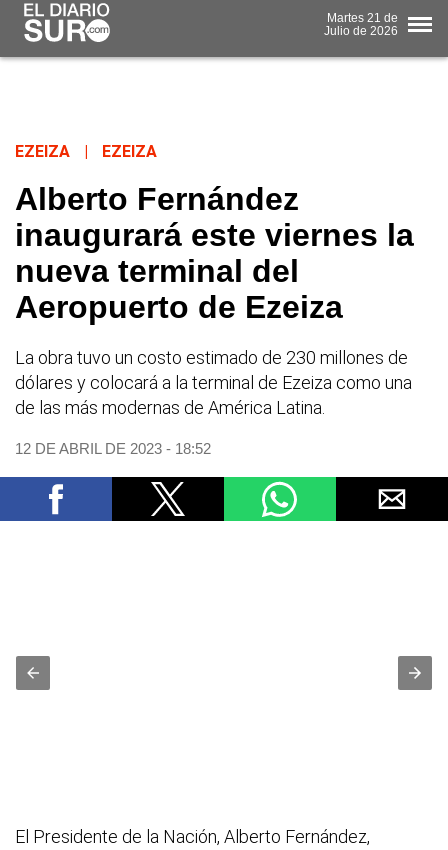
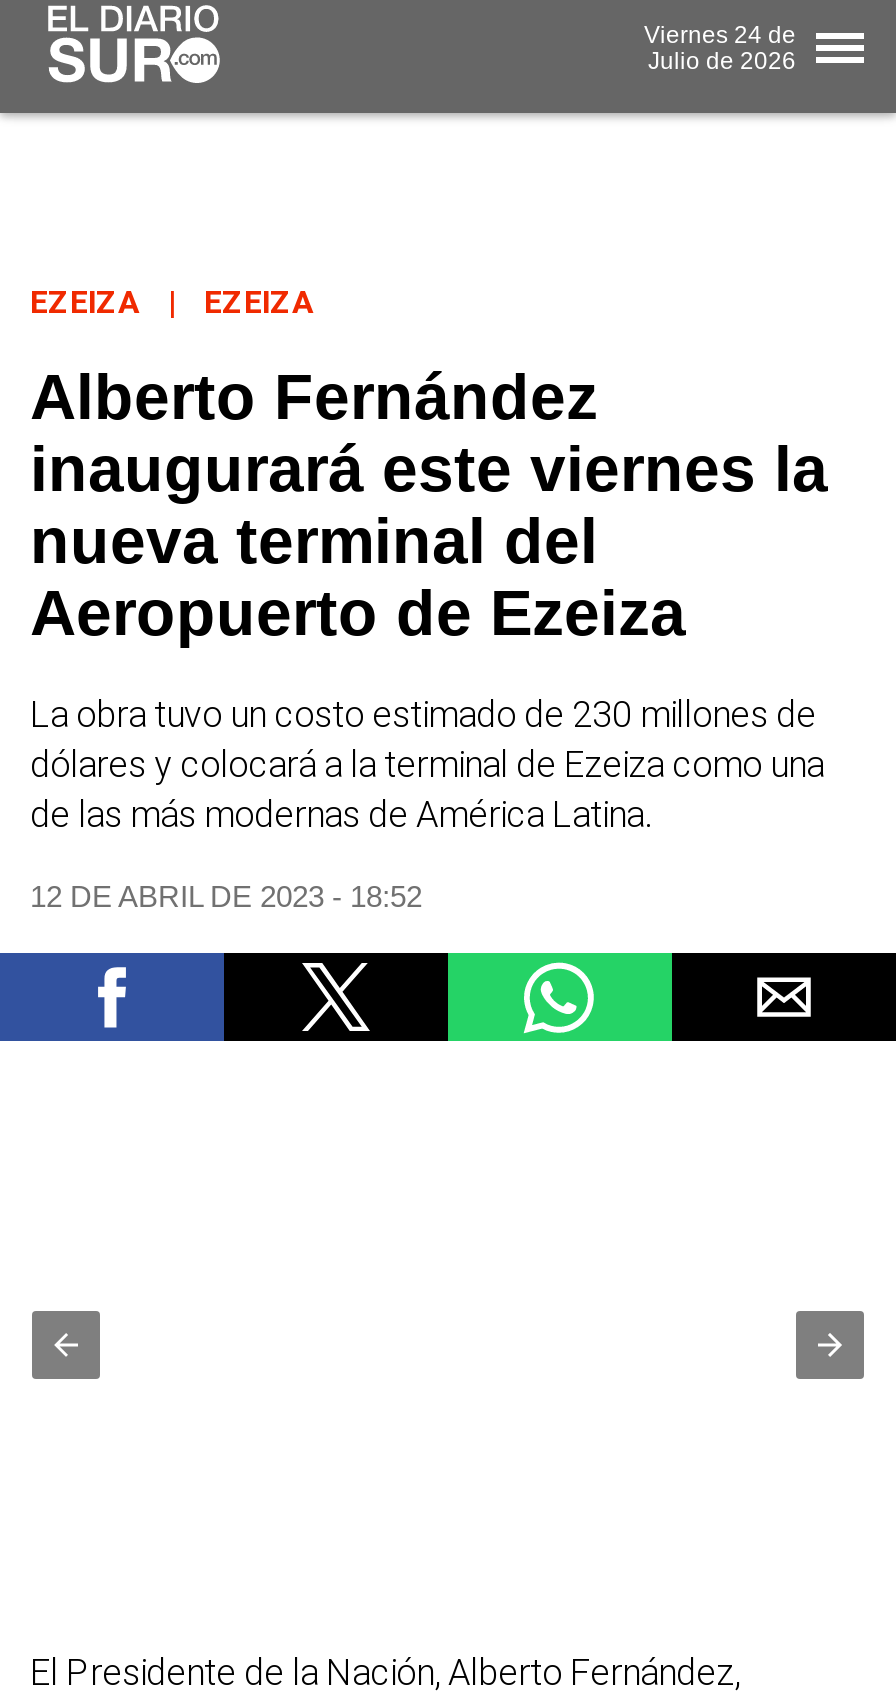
[327,10,398,24] Martes 21 de -> [644,20,796,48] Viernes 24 de

